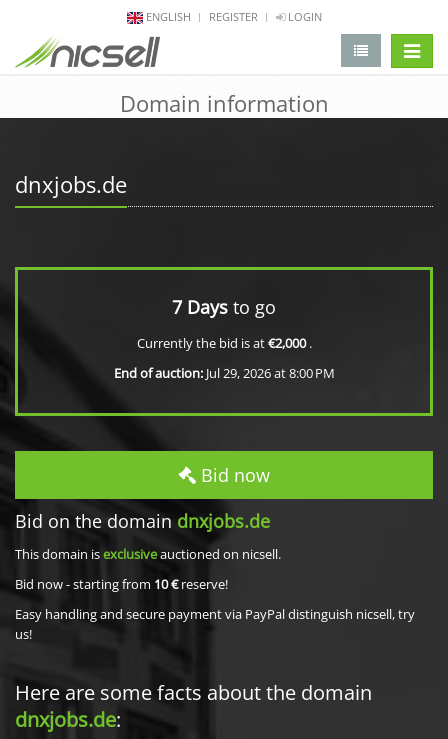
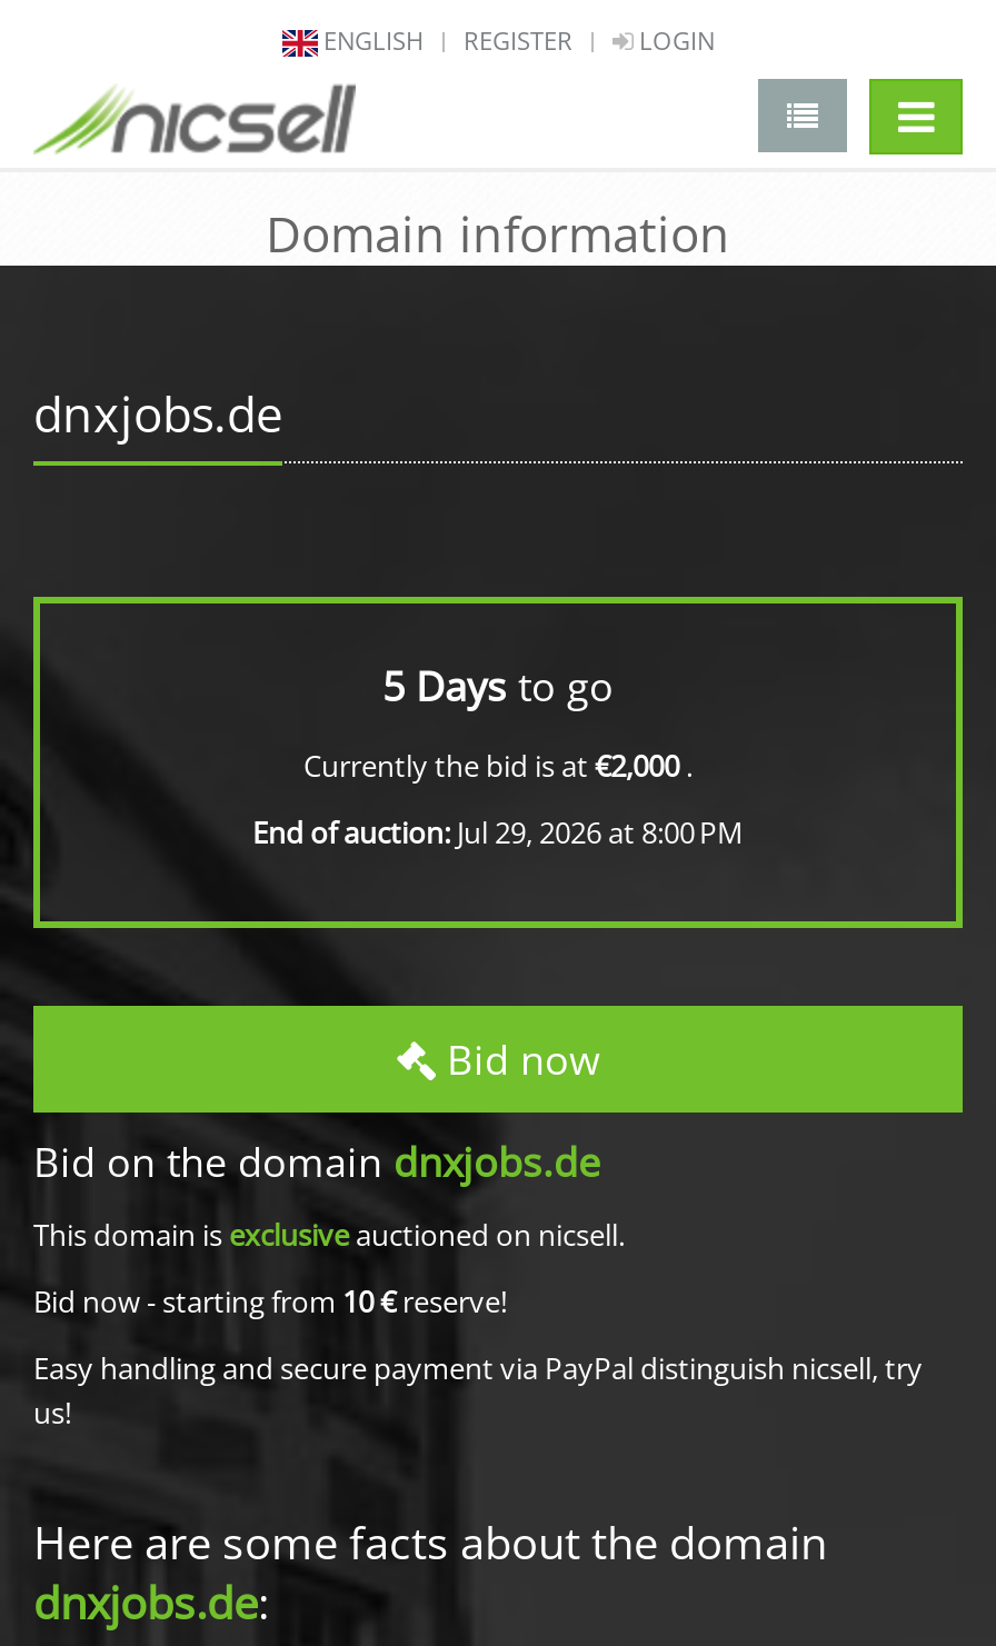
[172,295,276,319] 7 Days to go -> [382,659,614,712] 5 Days to go

